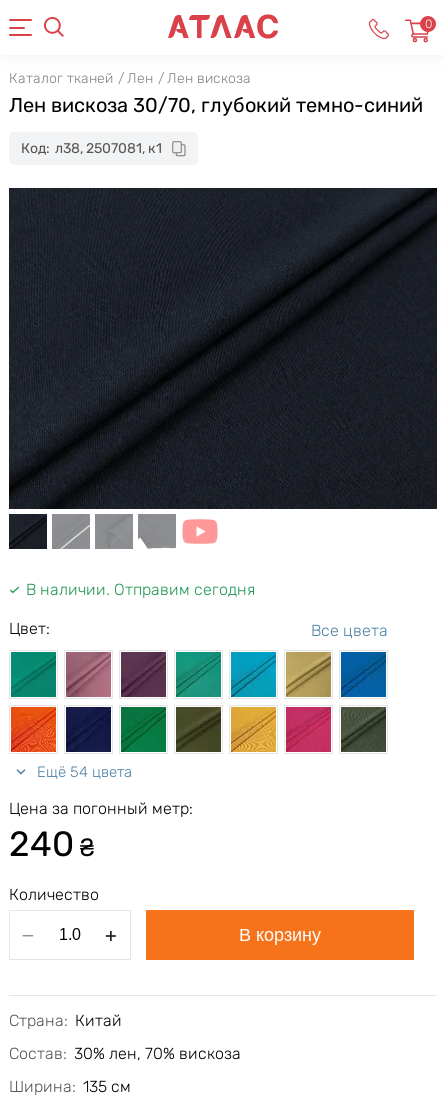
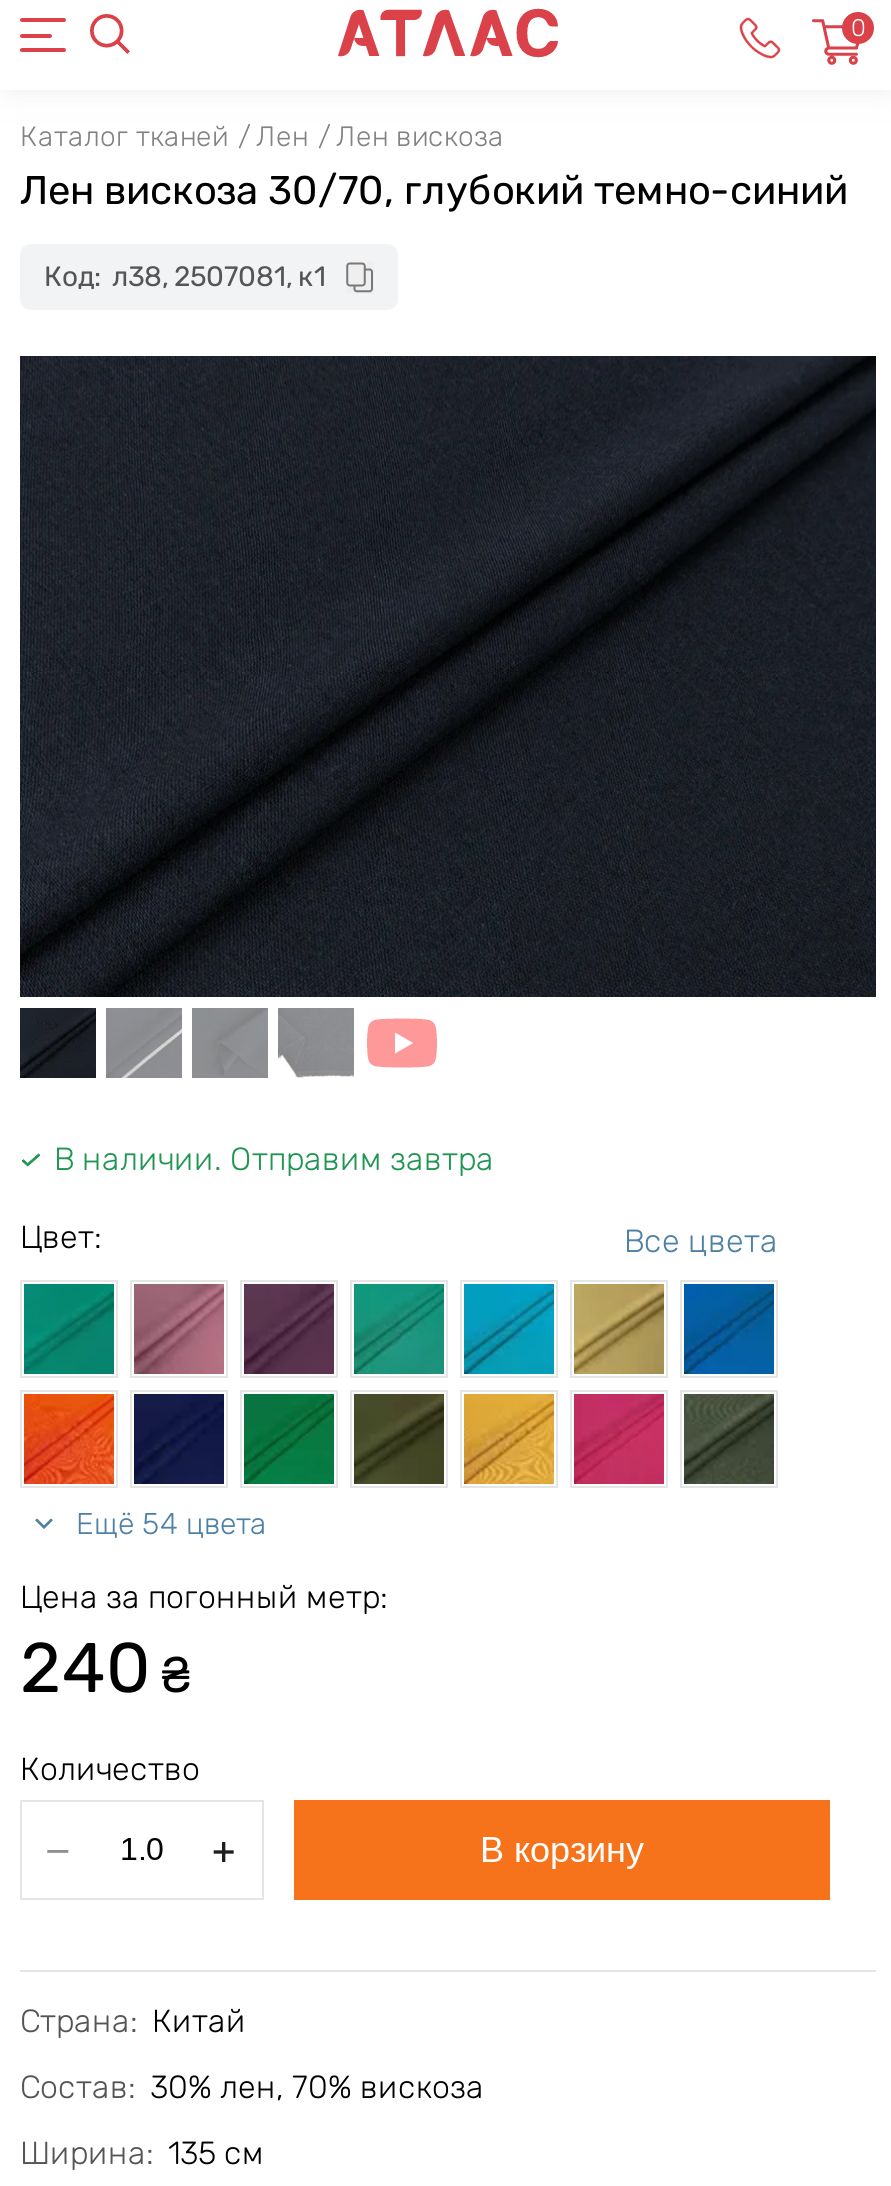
[26,580,255,599] В наличии. Отправим сегодня -> [54,1140,494,1178] В наличии. Отправим завтра

